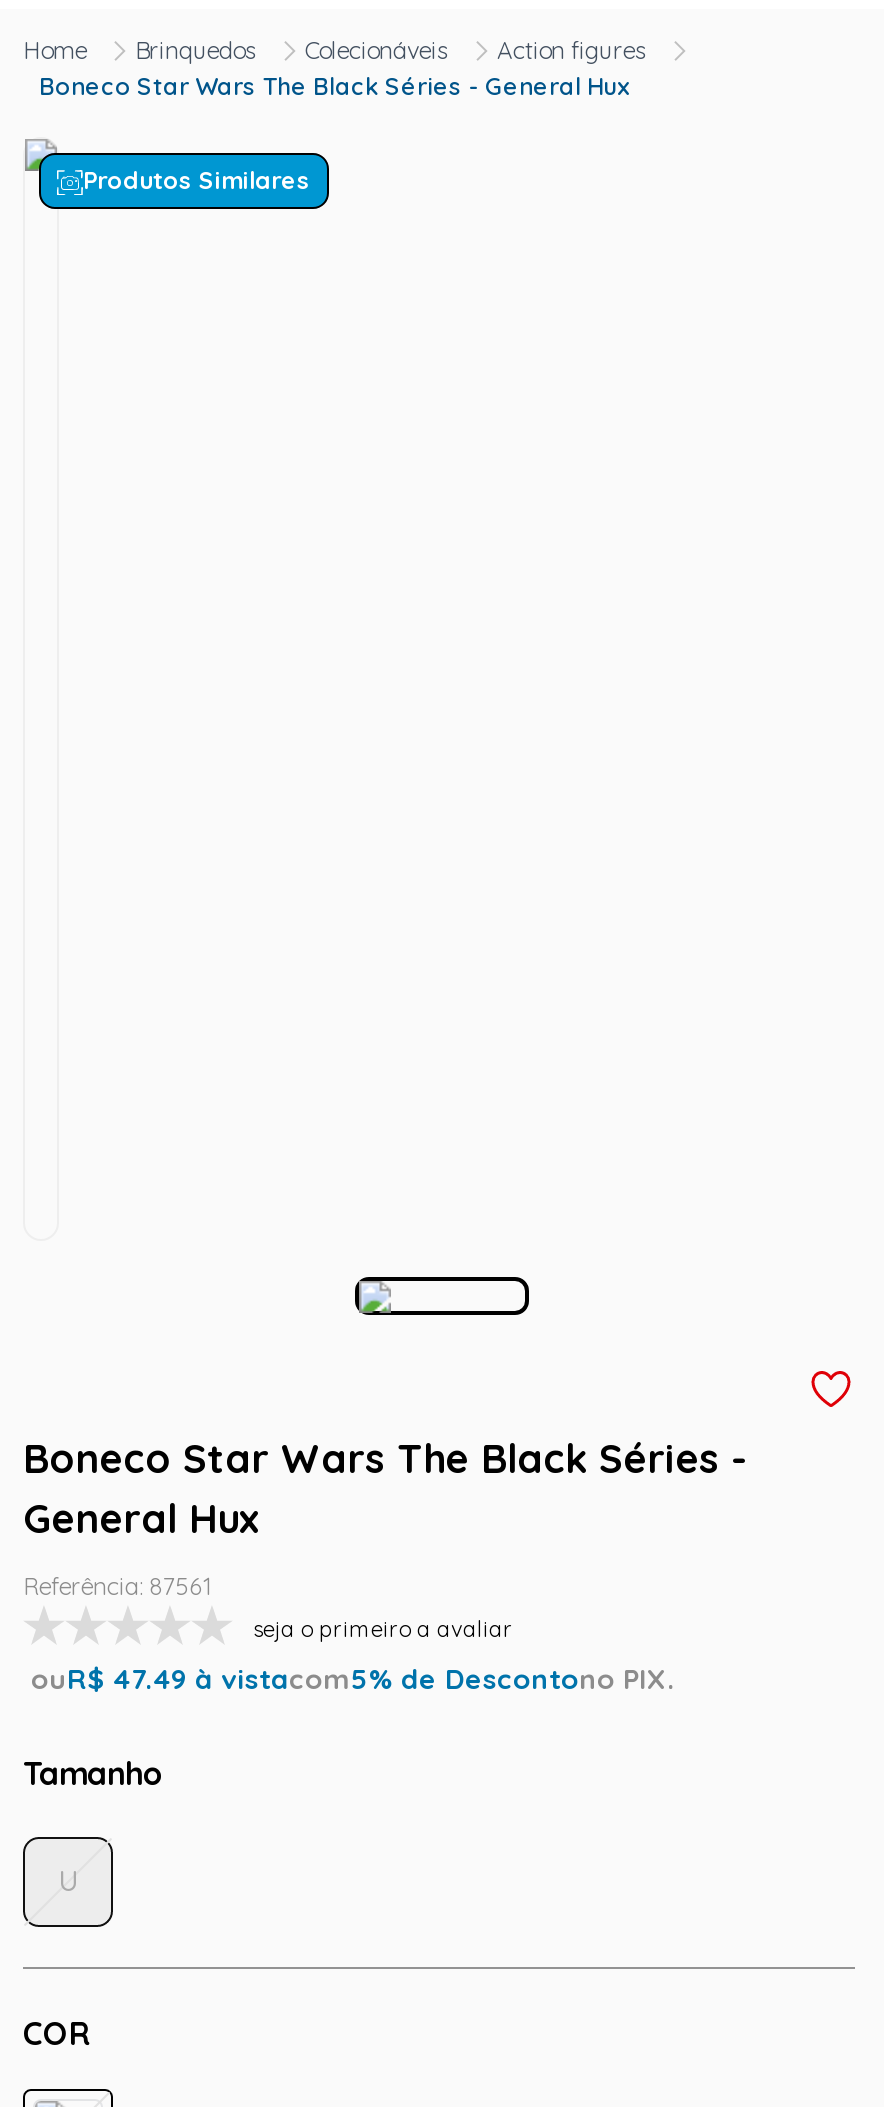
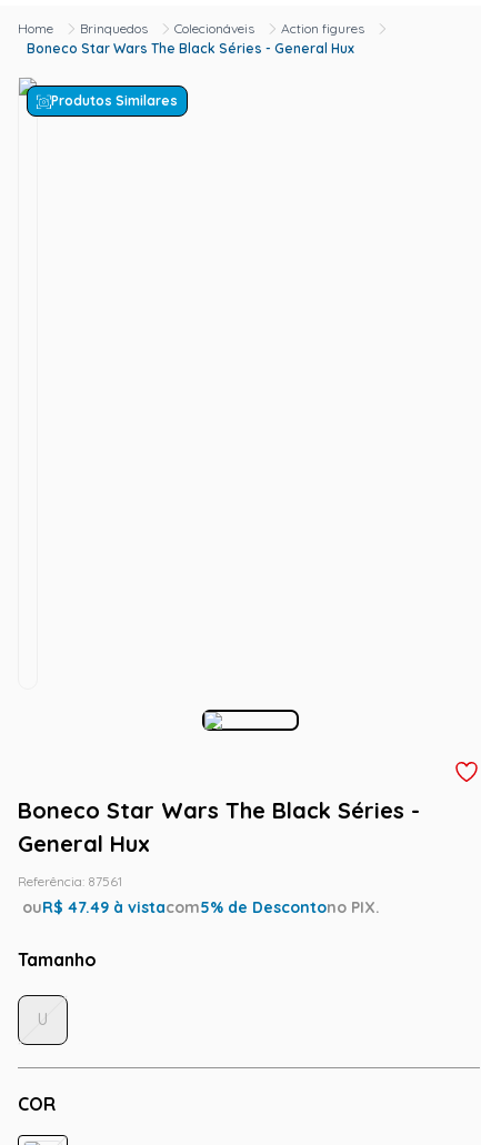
[253,1614,513,1642] seja o primeiro a avaliar -> none

